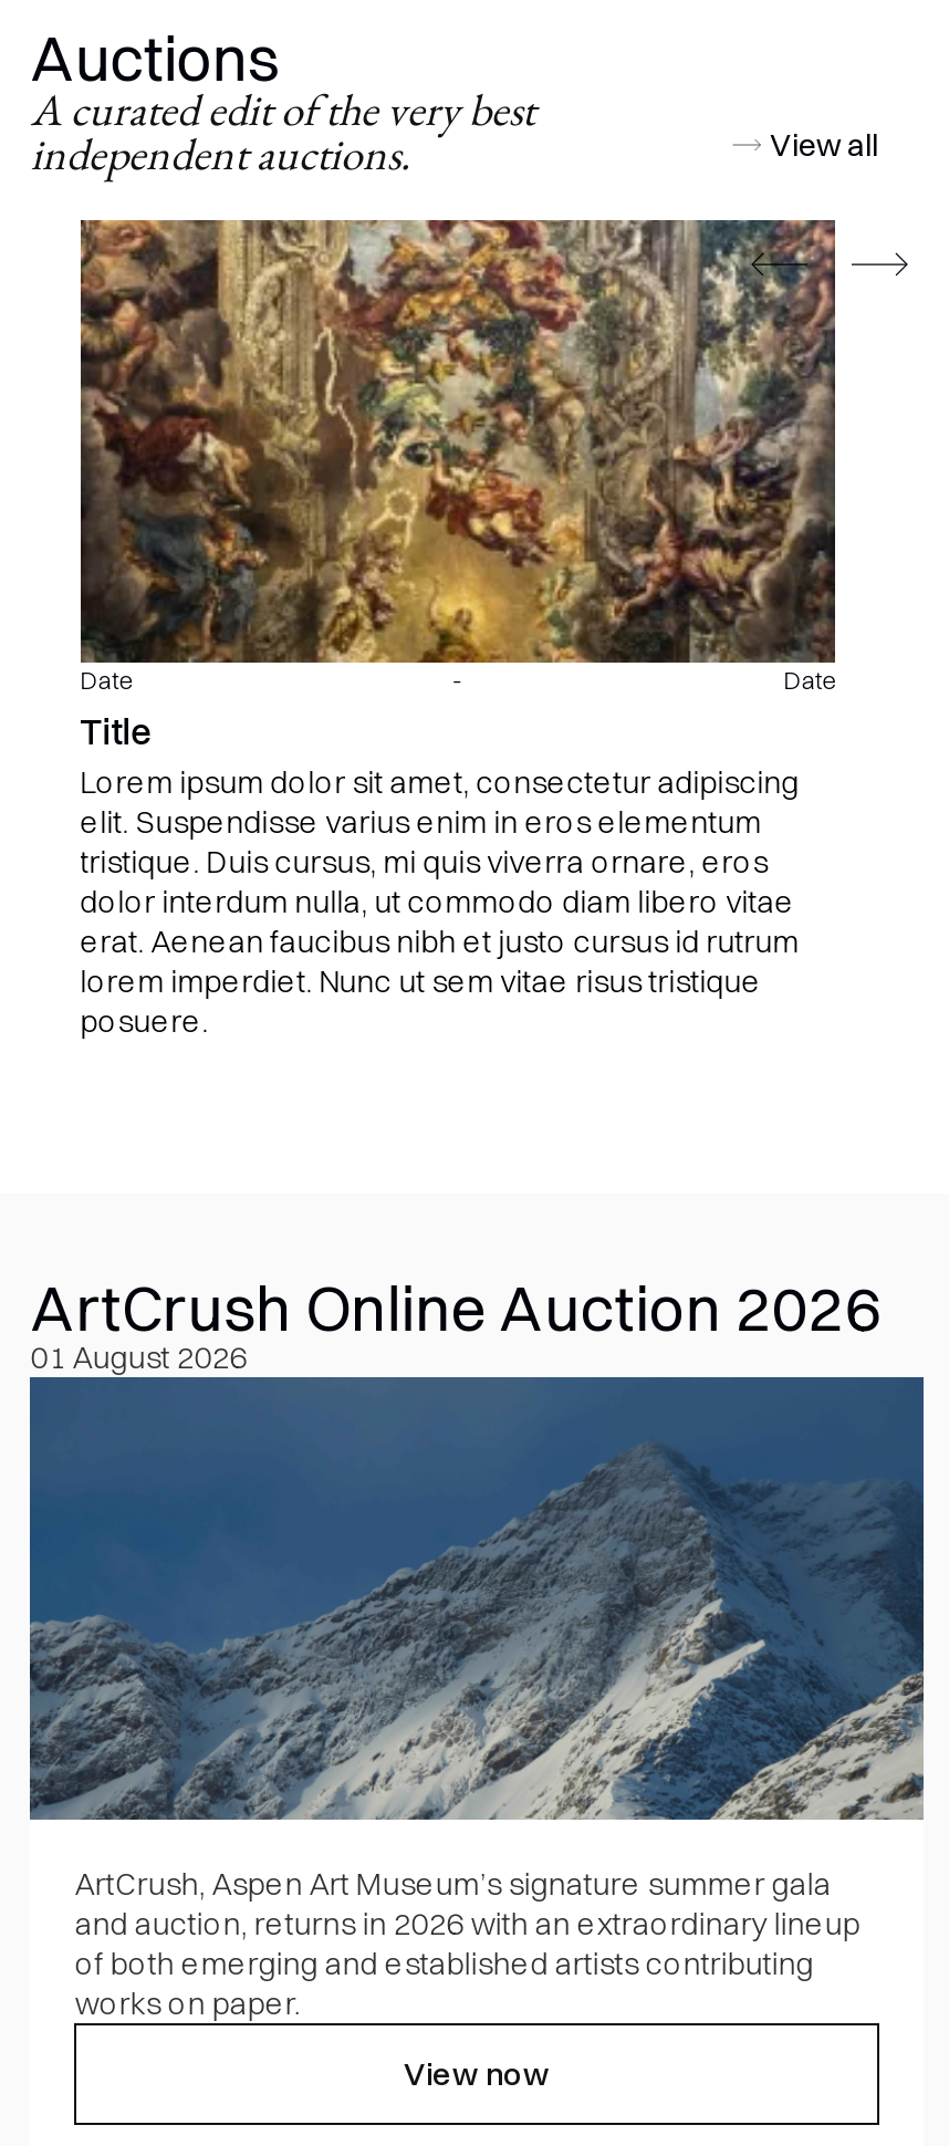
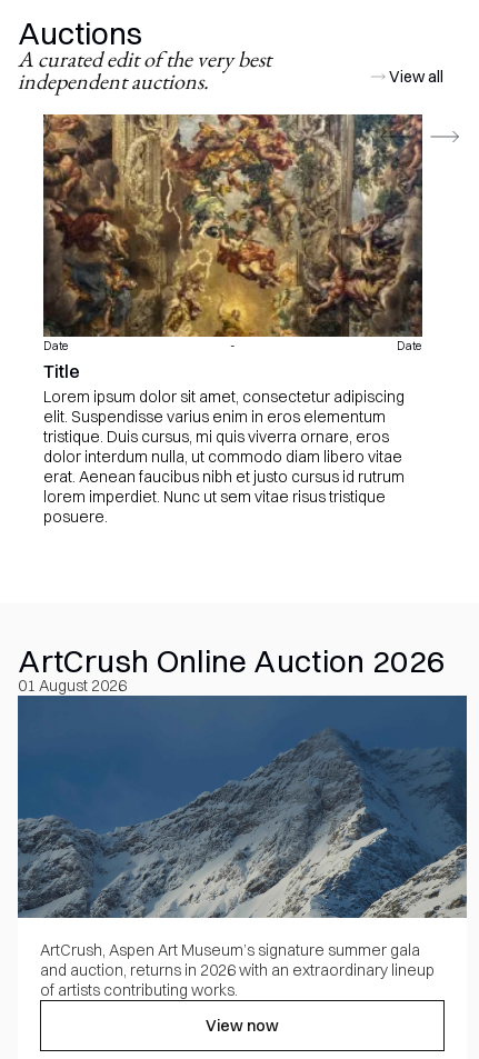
[75,1943,814,2022] of both emerging and established artists contributing | works on paper. -> [40,980,238,1000] of artists contributing works.

